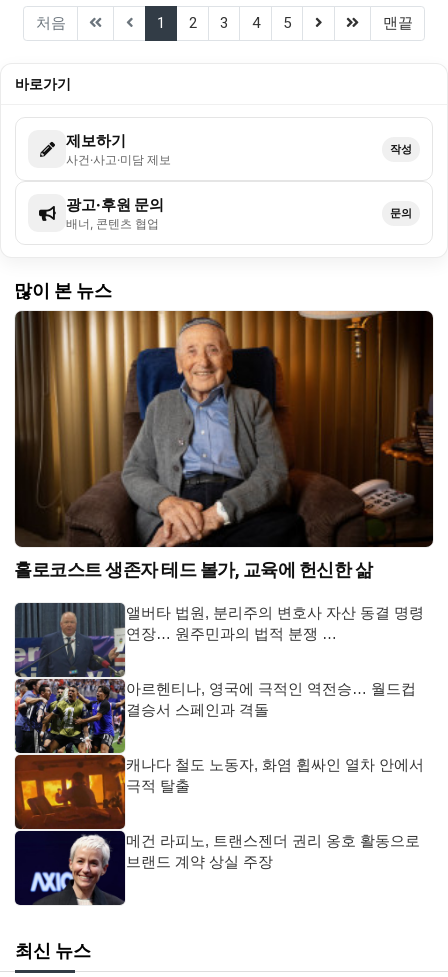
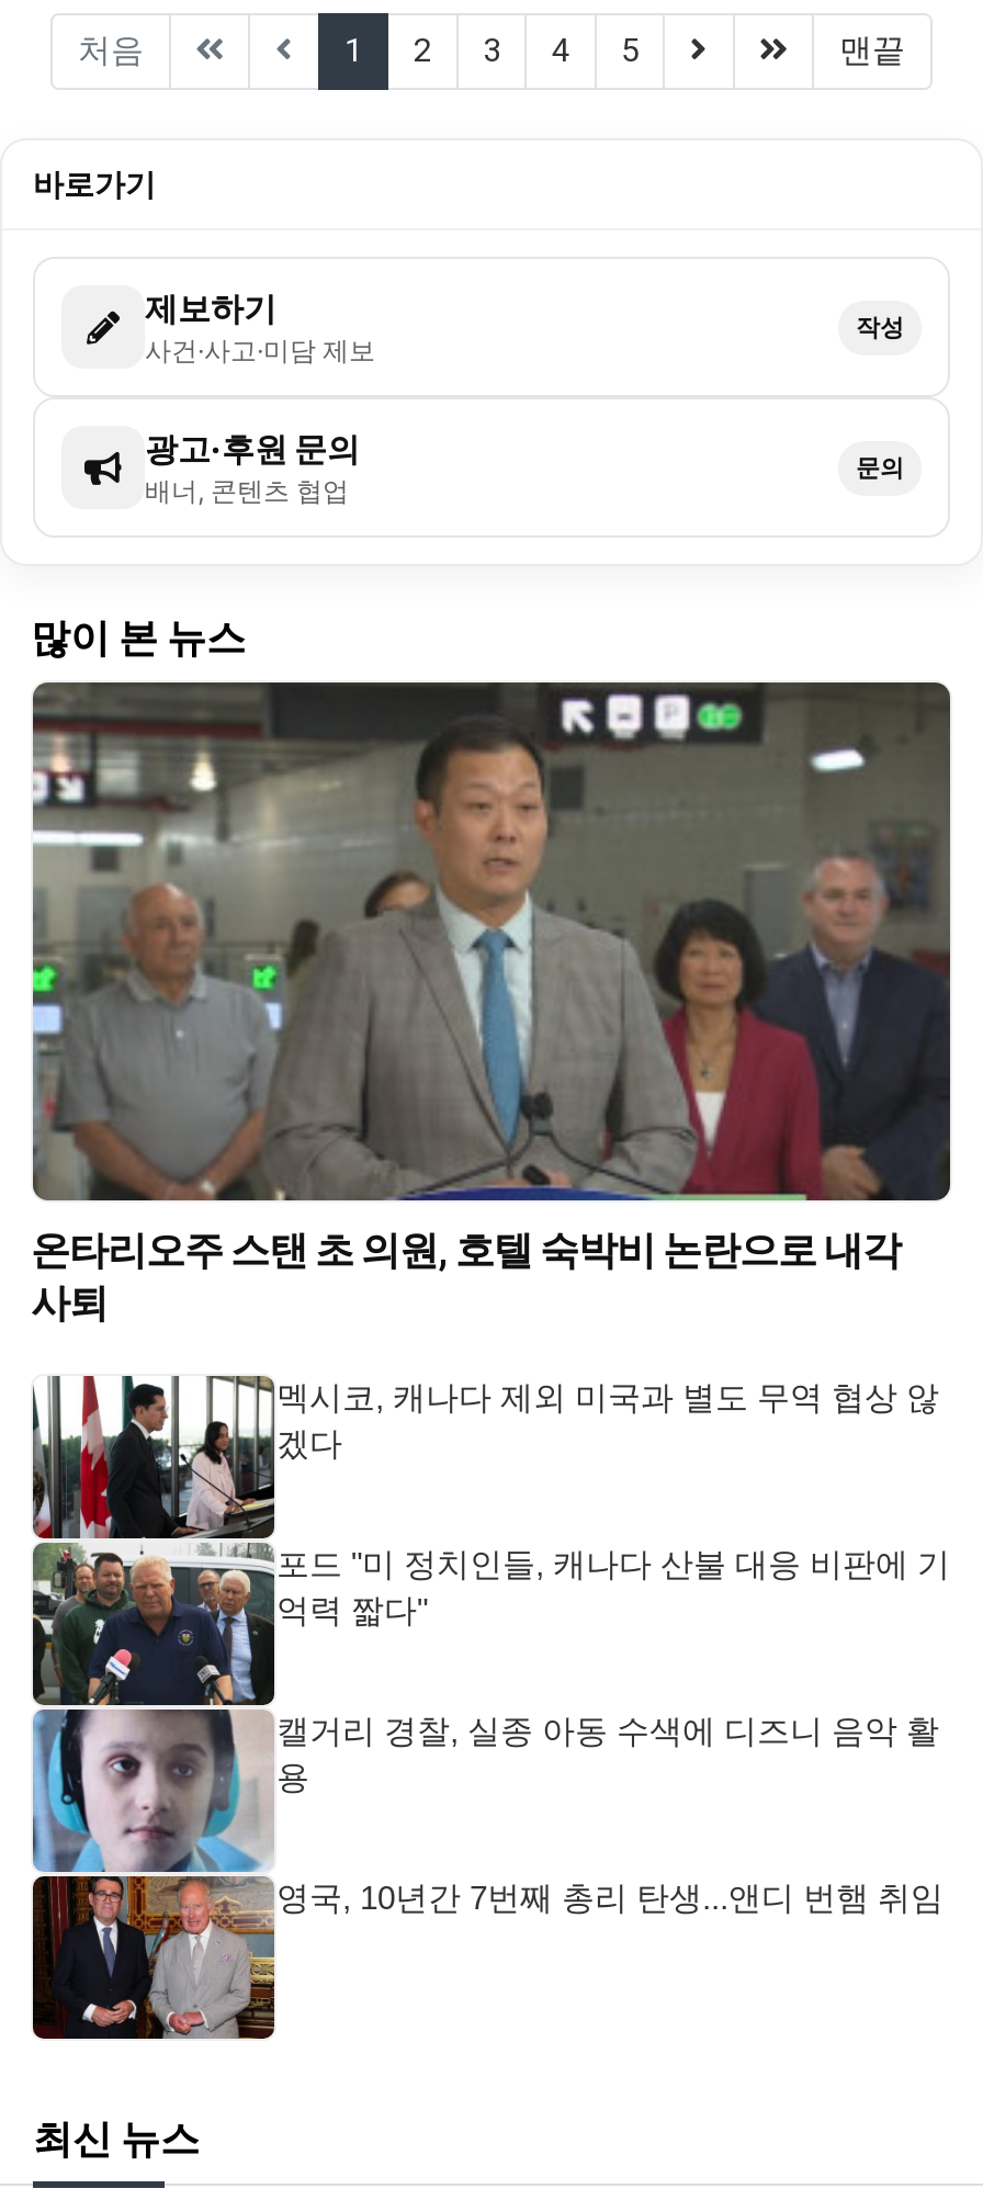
[14,310,433,580] [image] | 홀로코스트 생존자 테드 볼가, 교육에 헌신한 삶 -> [31,680,950,1326] [image] | 온타리오주 스탠 초 의원, 호텔 숙박비 논란으로 내각 | 사퇴
[14,602,424,905] [image] | 앨버타 법원, 분리주의 변호사 자산 동결 명령 | 연장… 원주민과의 법적 분쟁 … -> [31,1374,939,2041] [image] | 멕시코, 캐나다 제외 미국과 별도 무역 협상 않 | 겠다
[126,680,416,718] 아르헨티나, 영국에 극적인 역전승… 월드컵 | 결승서 스페인과 격돌 -> [276,1546,950,1629] 포드 "미 정치인들, 캐나다 산불 대응 비판에 기 | 억력 짧다"
[126,756,424,794] 캐나다 철도 노동자, 화염 휩싸인 열차 안에서 | 극적 탈출 -> [276,1712,939,1796] 캘거리 경찰, 실종 아동 수색에 디즈니 음악 활 | 용
[126,832,420,870] 메건 라피노, 트랜스젠더 권리 옹호 활동으로 | 브랜드 계약 상실 주장 -> [276,1879,944,1916] 영국, 10년간 7번째 총리 탄생...앤디 번햄 취임

